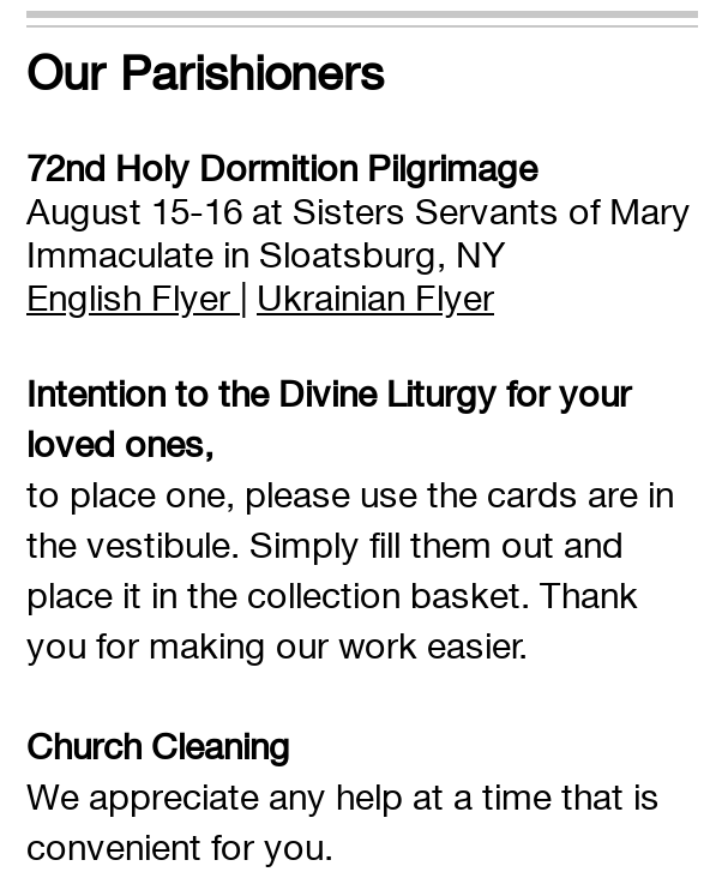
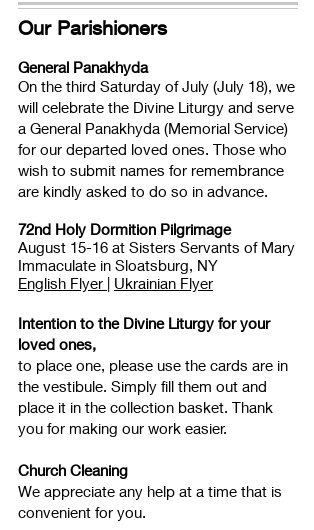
none -> [18,58,295,200] General Panakhyda | On the third Saturday of July (July 18), we | will celebrate the Divine Liturgy and serve | a General Panakhyda (Memorial Service) | for our departed loved ones. Those who | wish to submit names for remembrance | are kindly asked to do so in advance.

